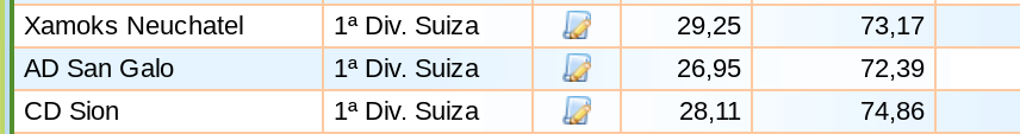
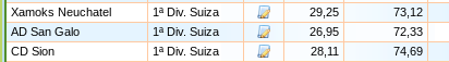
[860,11,925,39] 73,17 -> [393,5,423,18] 73,12
[860,53,925,82] 72,39 -> [393,25,423,38] 72,33
[860,96,925,125] 74,86 -> [393,45,423,58] 74,69

